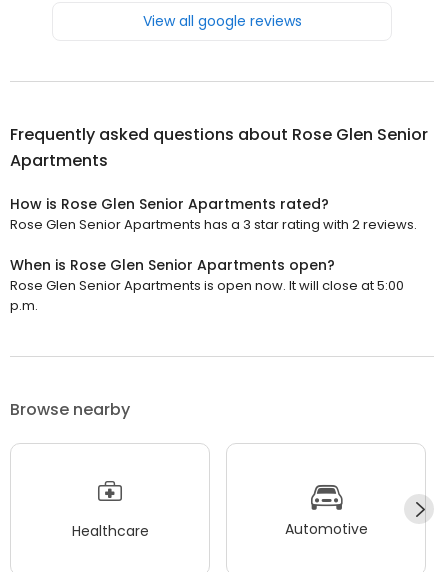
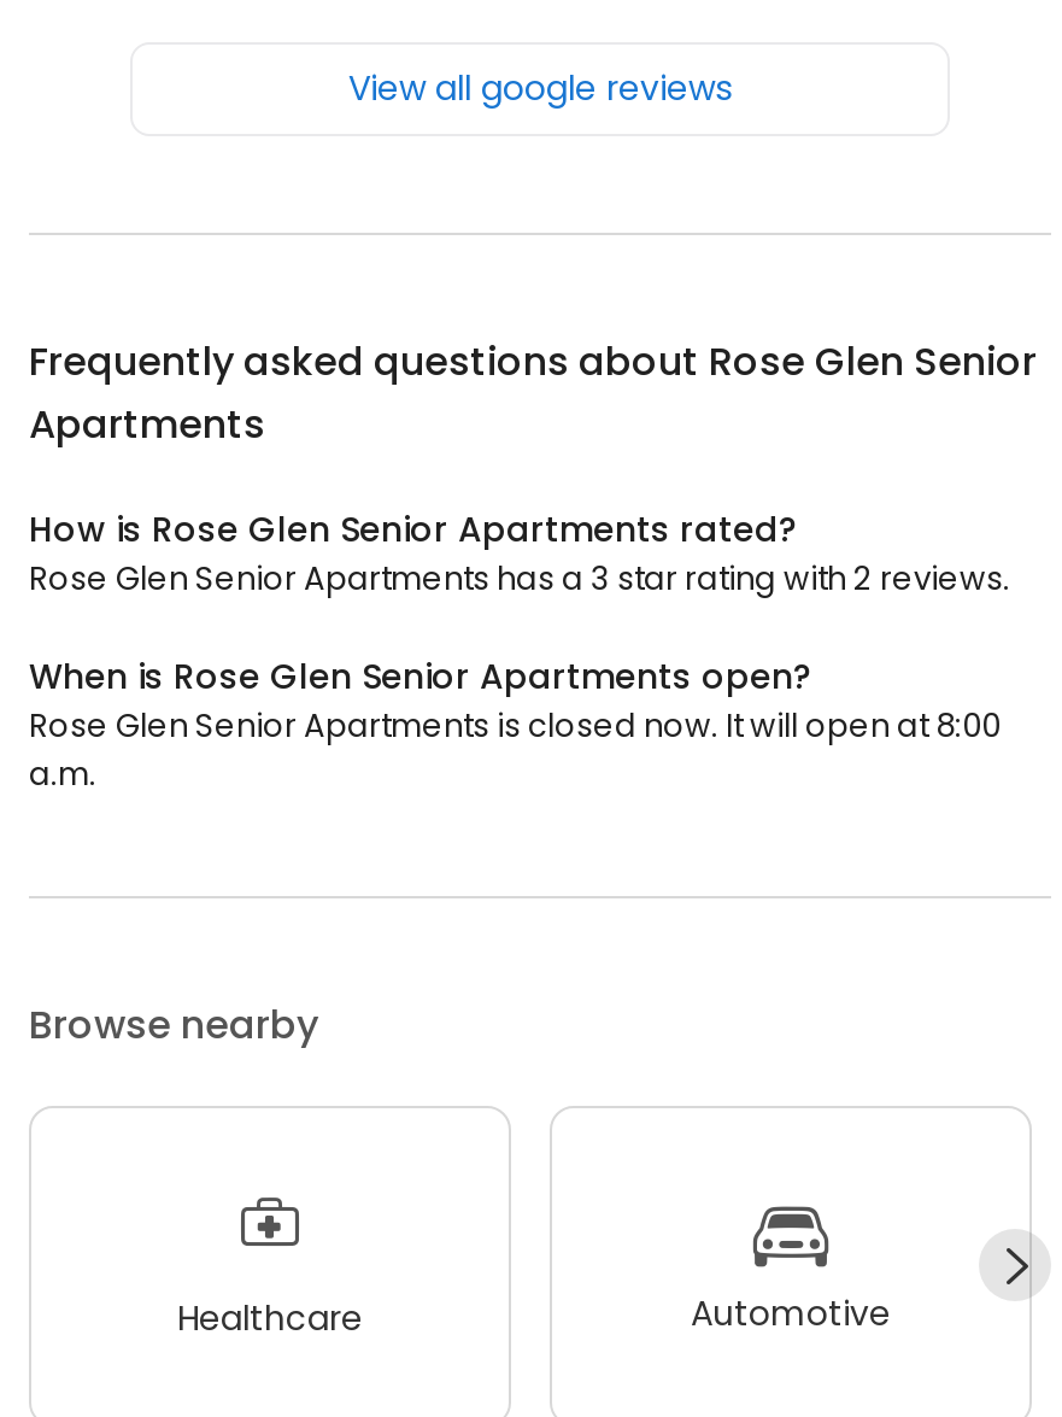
[10,276,404,315] Rose Glen Senior Apartments is open now. It will close at 5:00 | p.m. -> [29,703,1001,797] Rose Glen Senior Apartments is closed now. It will open at 8:00 | a.m.

